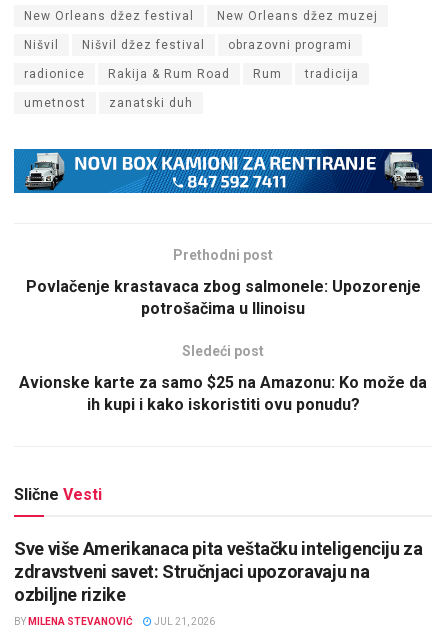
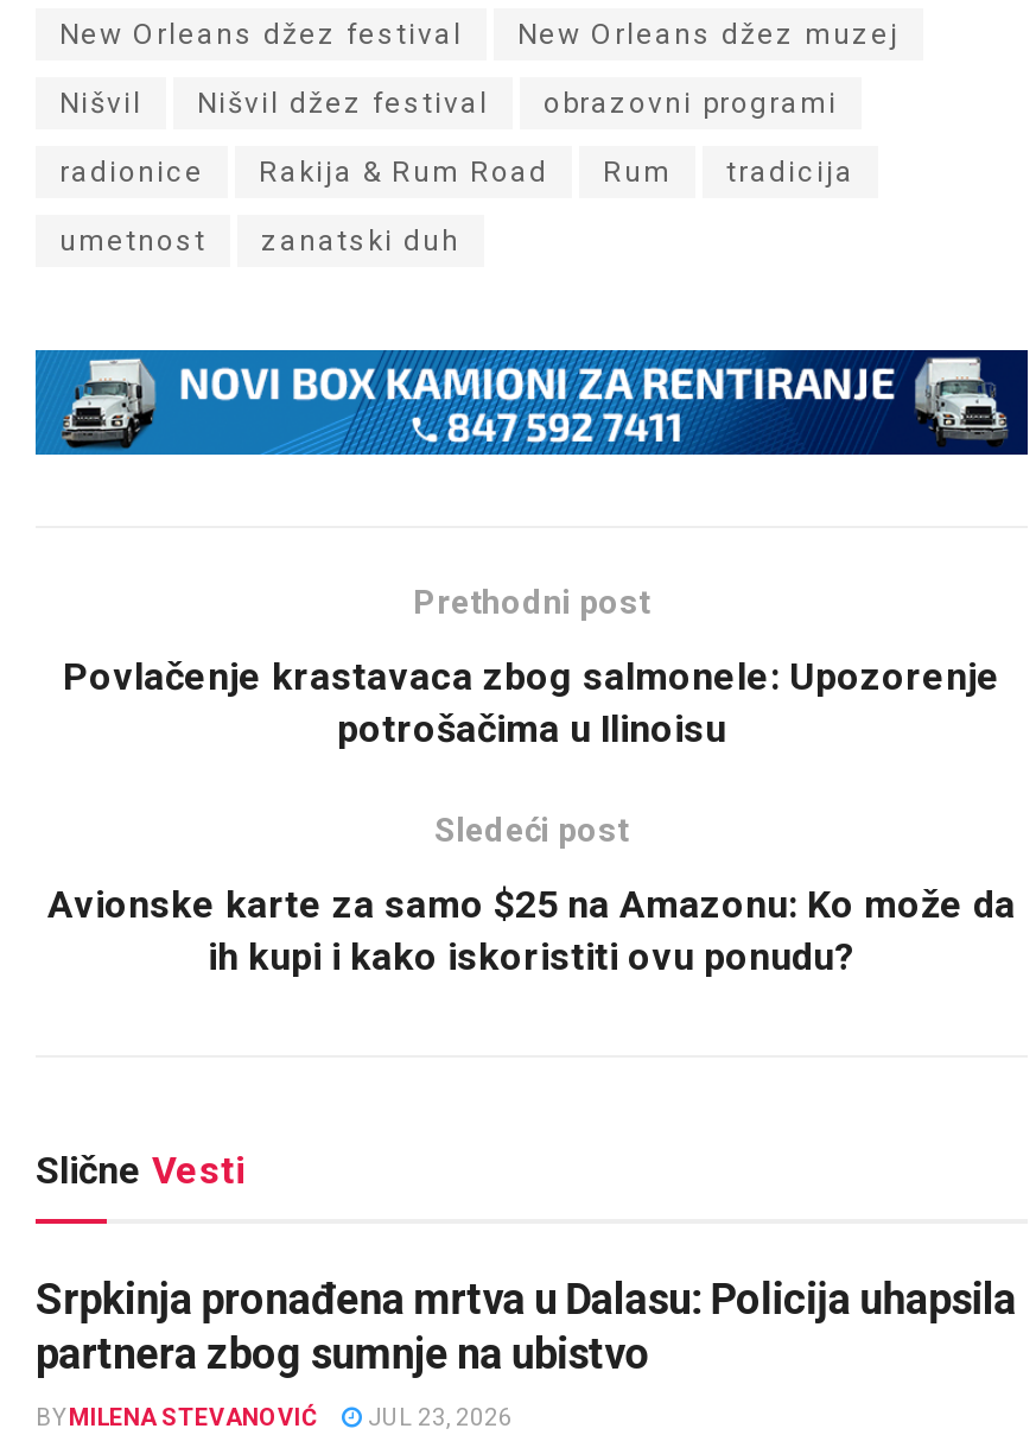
[14,538,423,605] Sve više Amerikanaca pita veštačku inteligenciju za | zdravstveni savet: Stručnjaci upozoravaju na | ozbiljne rizike -> [36,1273,1017,1377] Srpkinja pronađena mrtva u Dalasu: Policija uhapsila | partnera zbog sumnje na ubistvo
[14,616,215,627] BY MILENA STEVANOVIĆ JUL 21, 2026 -> [36,1403,513,1429] BY MILENA STEVANOVIĆ JUL 23, 2026

